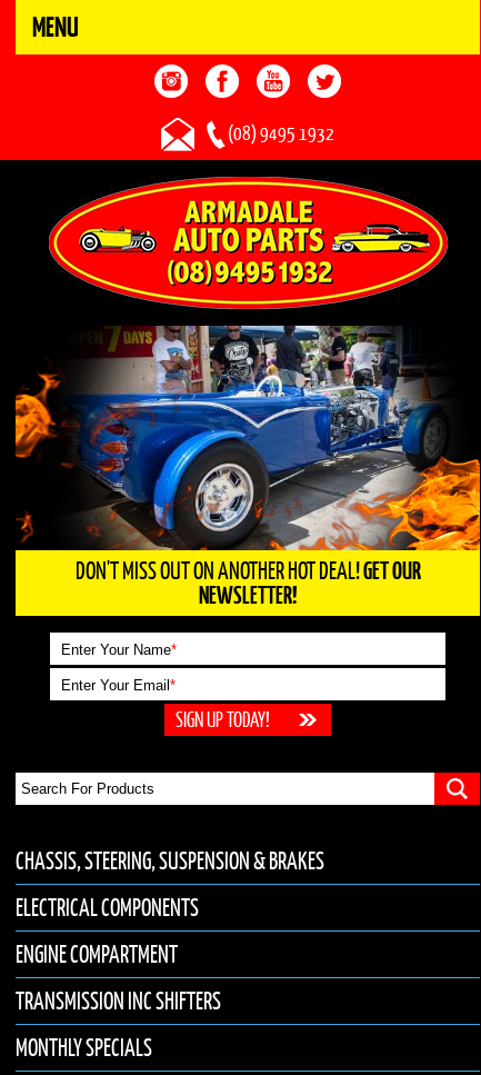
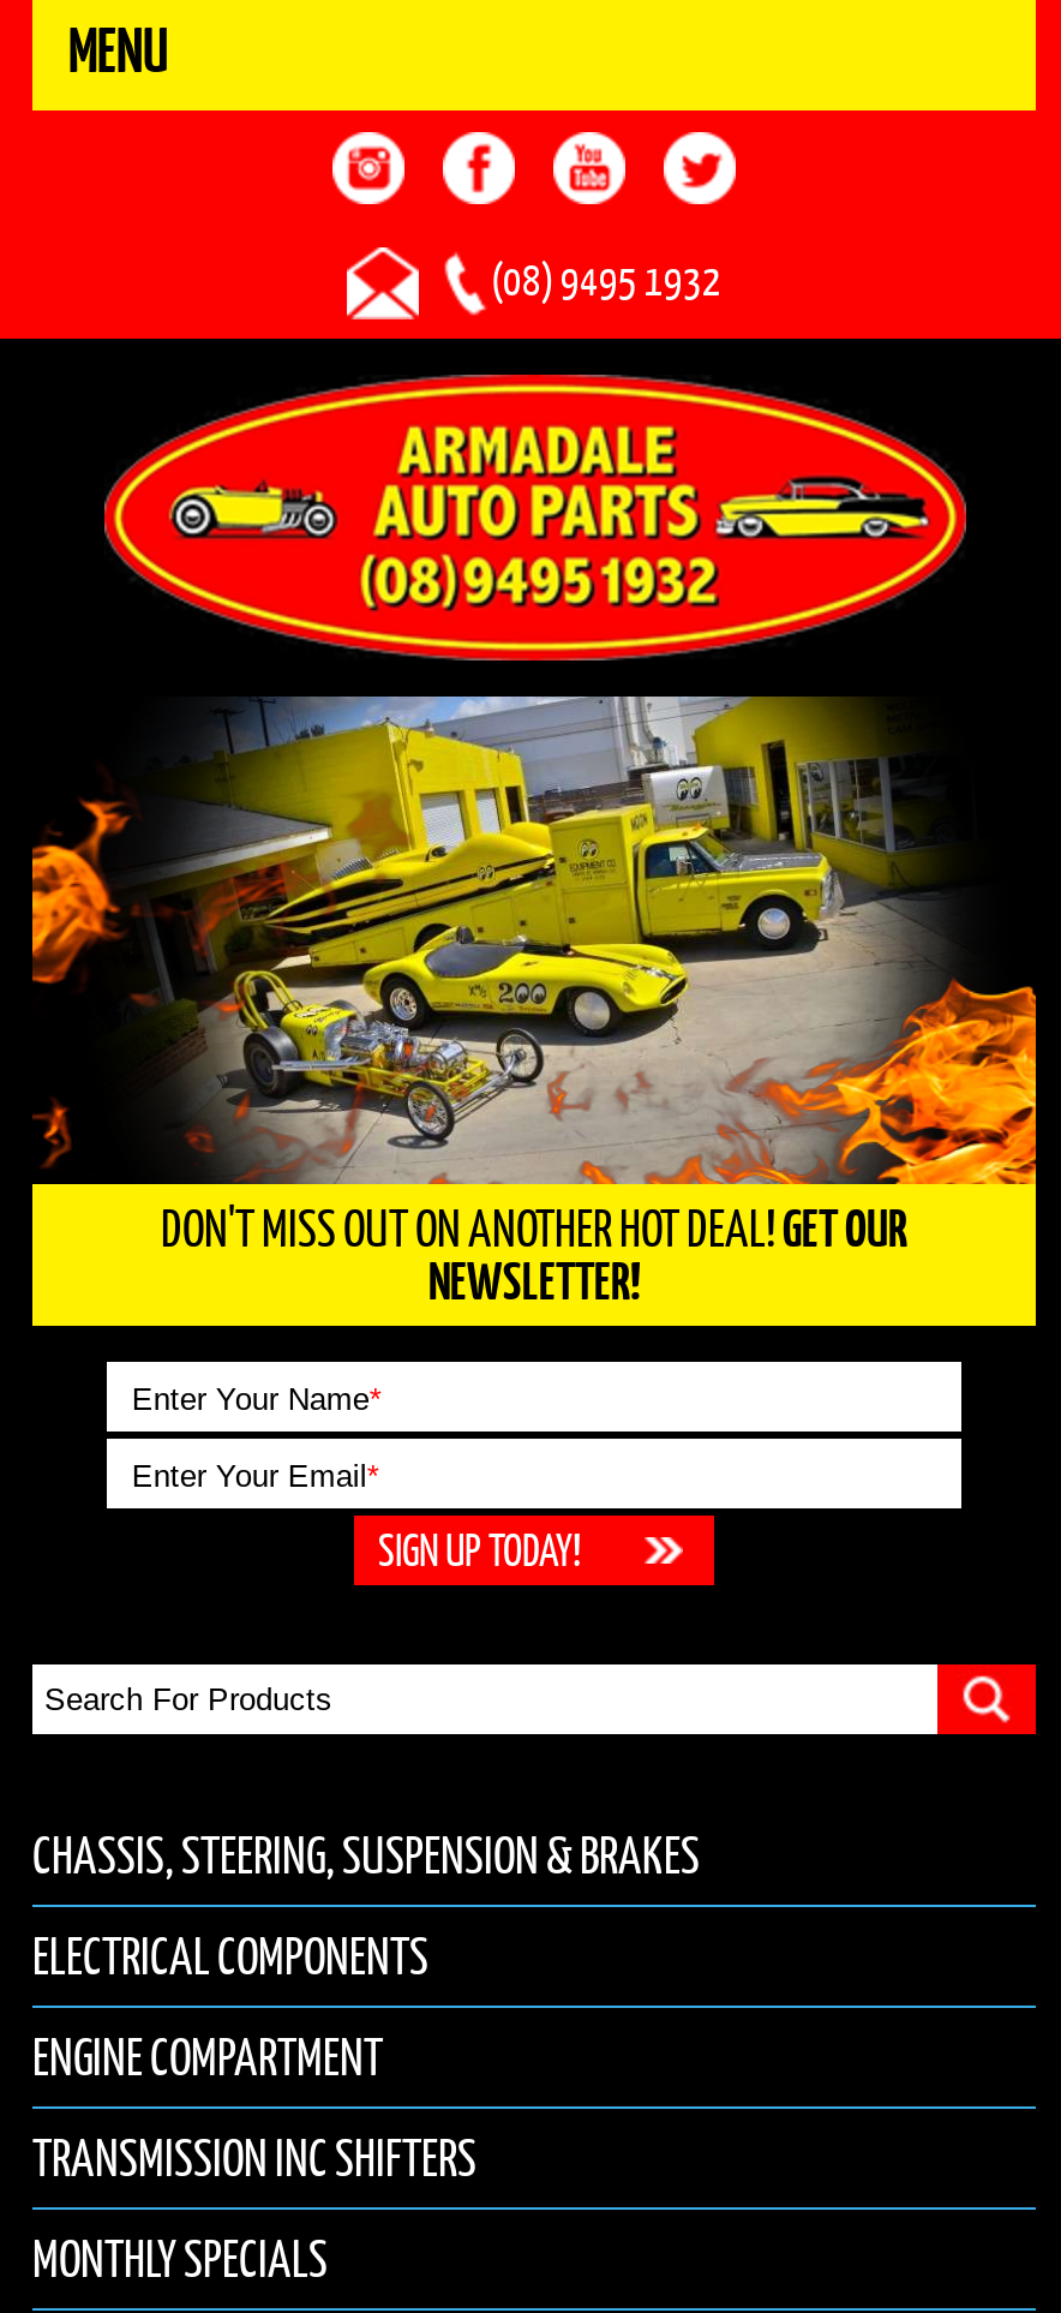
[77,325,438,551] [image] -> [162,694,937,1187] [image]

